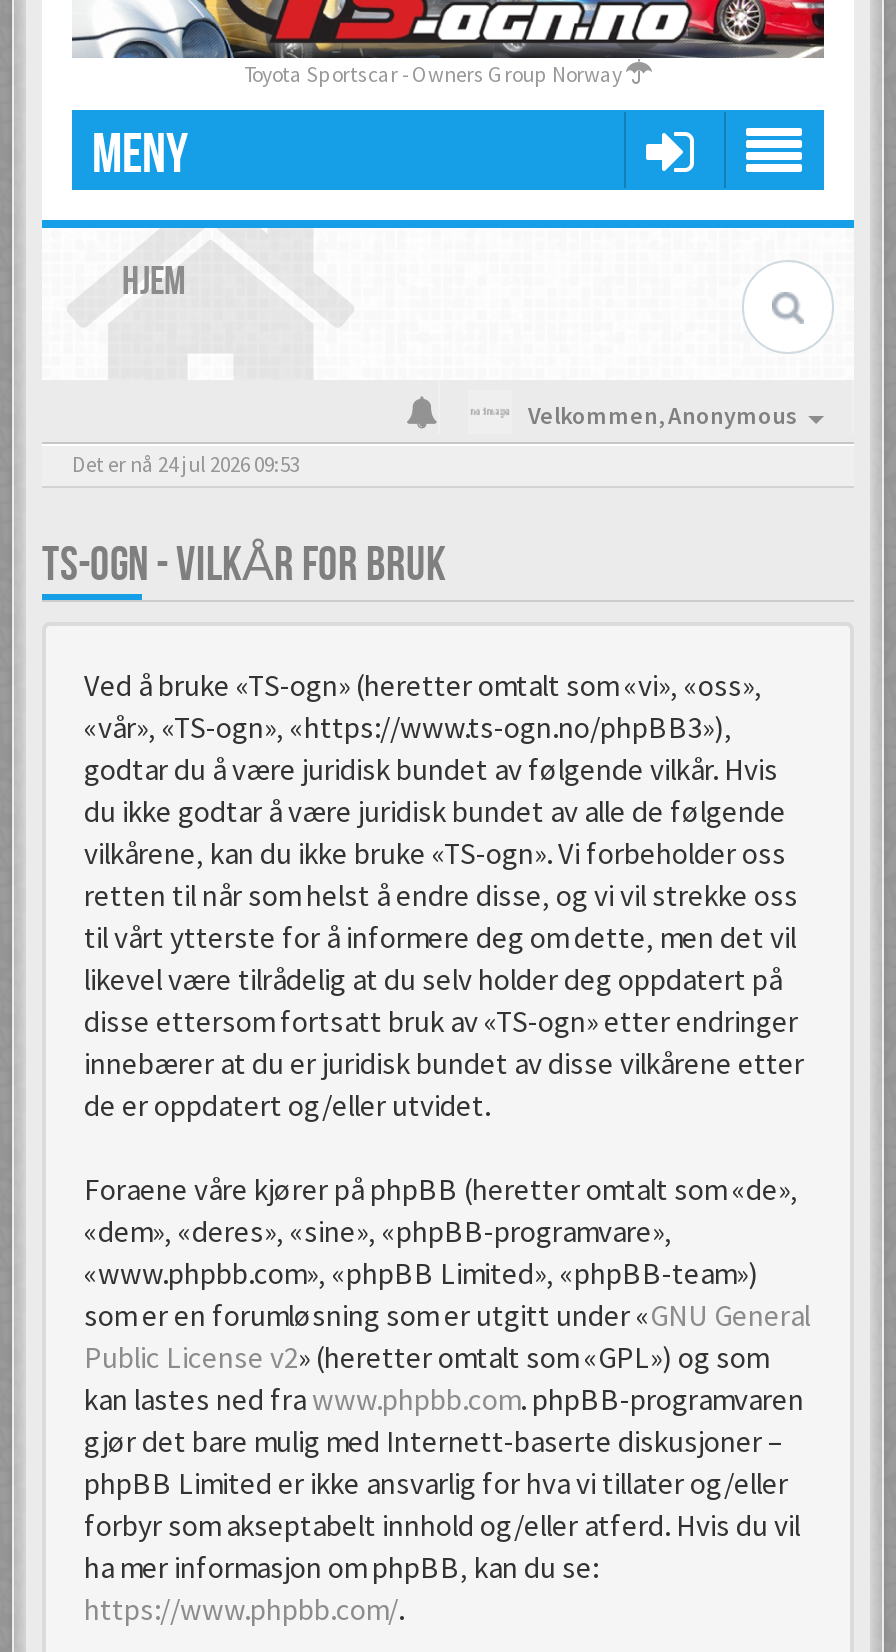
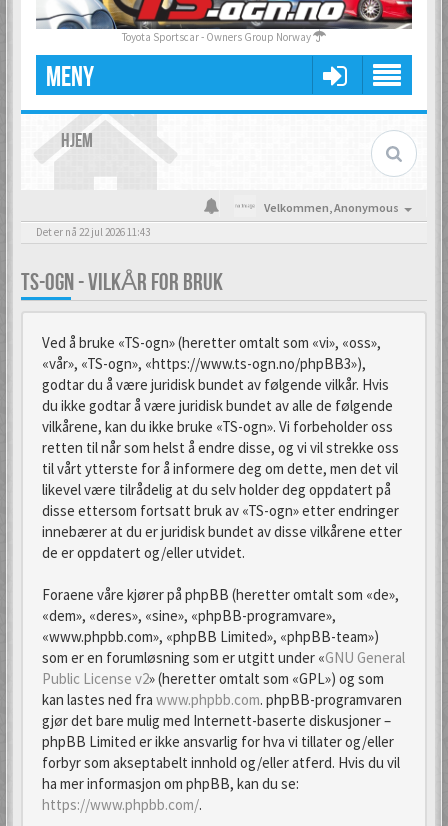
[72,450,300,478] Det er nå 24 jul 2026 09:53 -> [36,225,150,239] Det er nå 22 jul 2026 11:43

